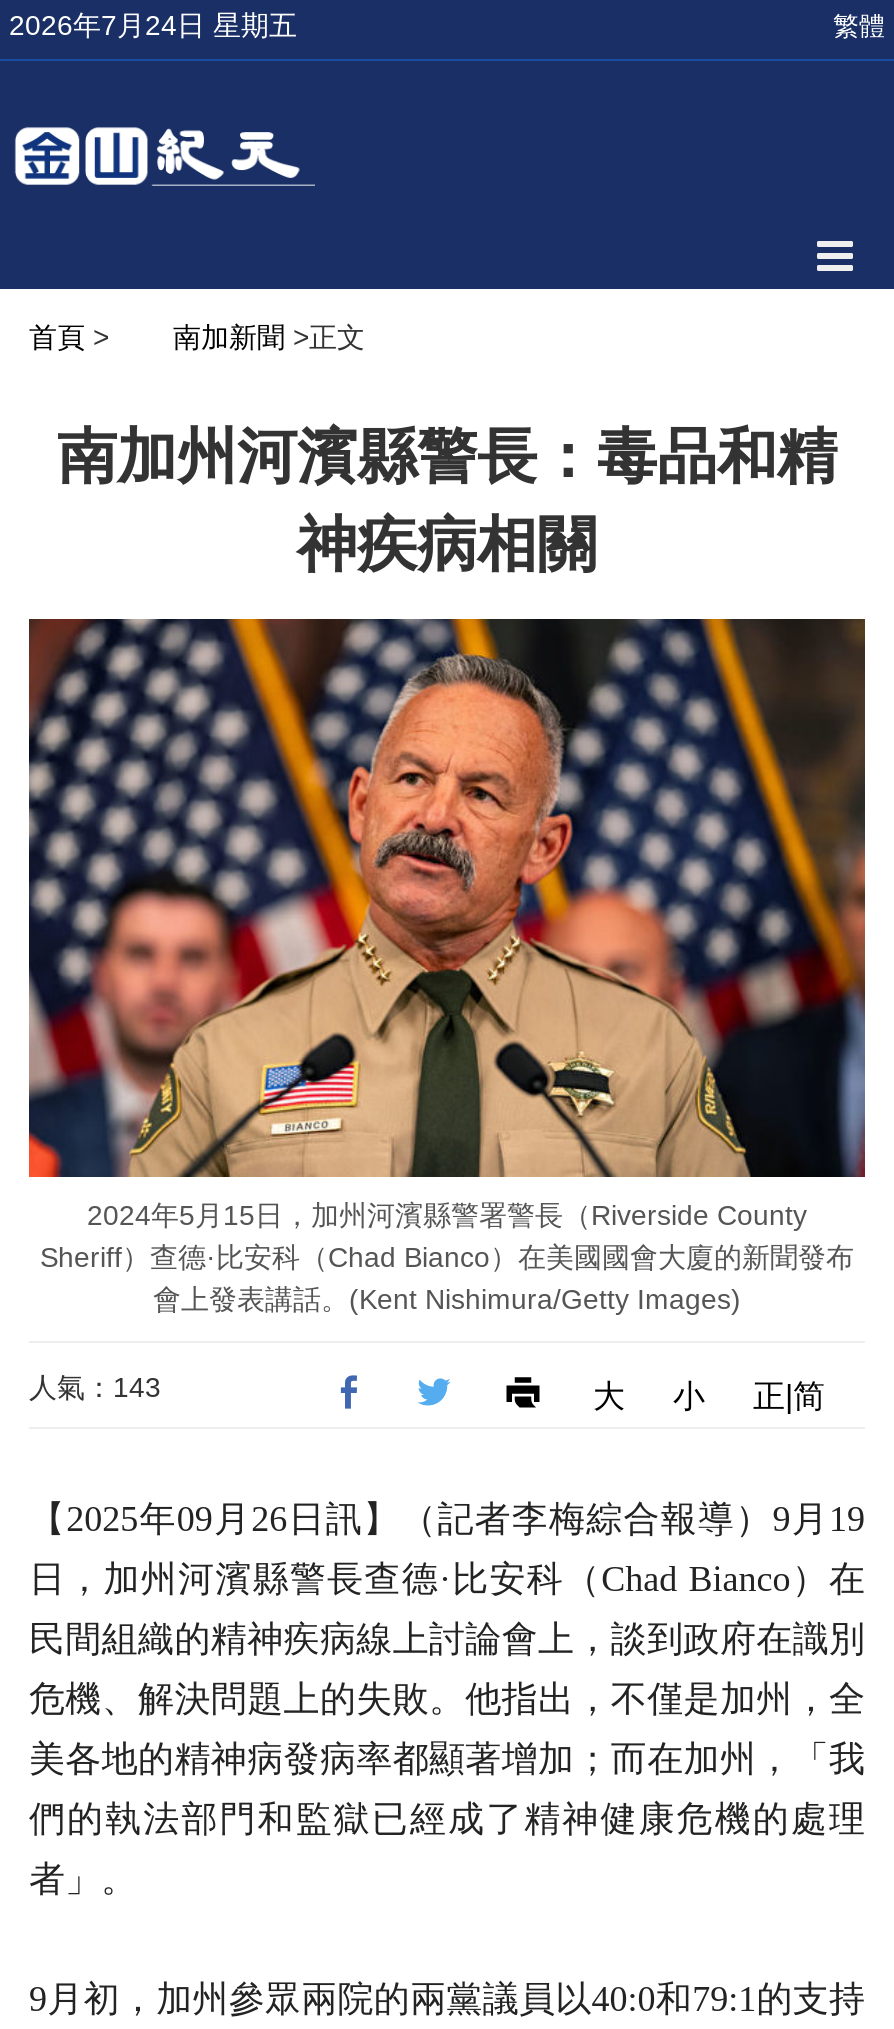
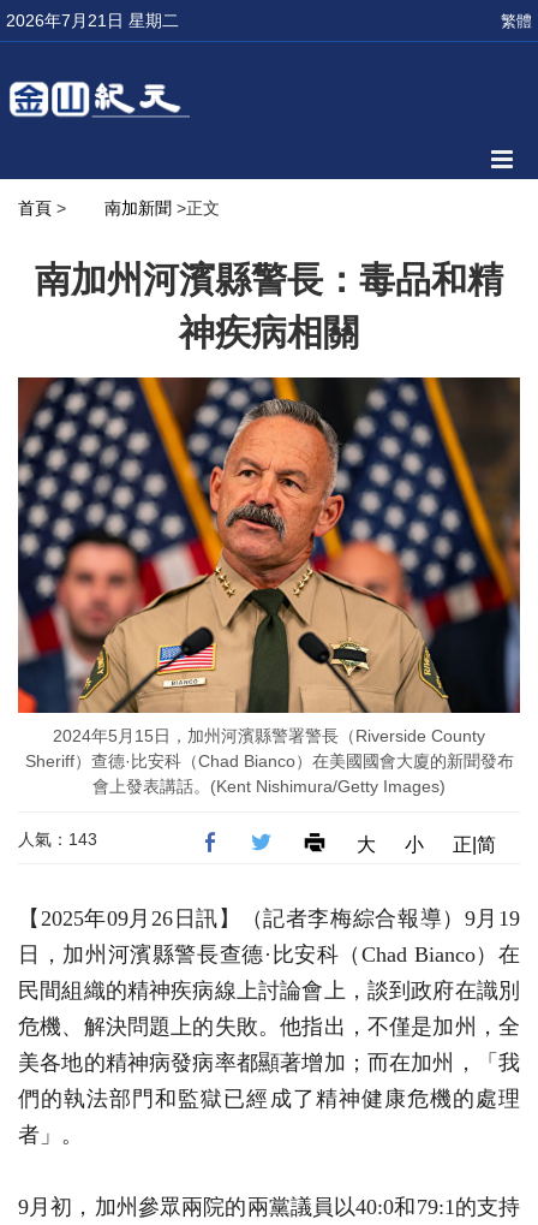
[9,9,297,41] 2026年7月24日 星期五 -> [6,11,179,30] 2026年7月21日 星期二

